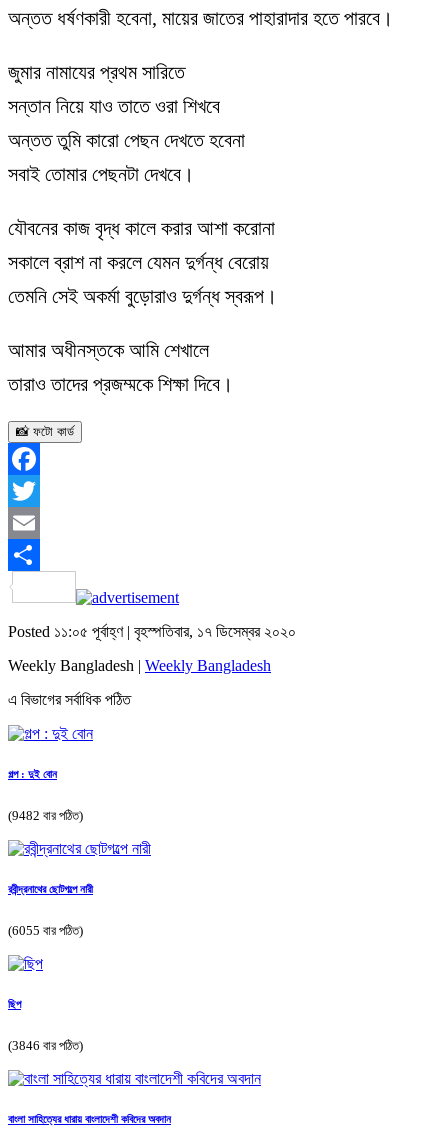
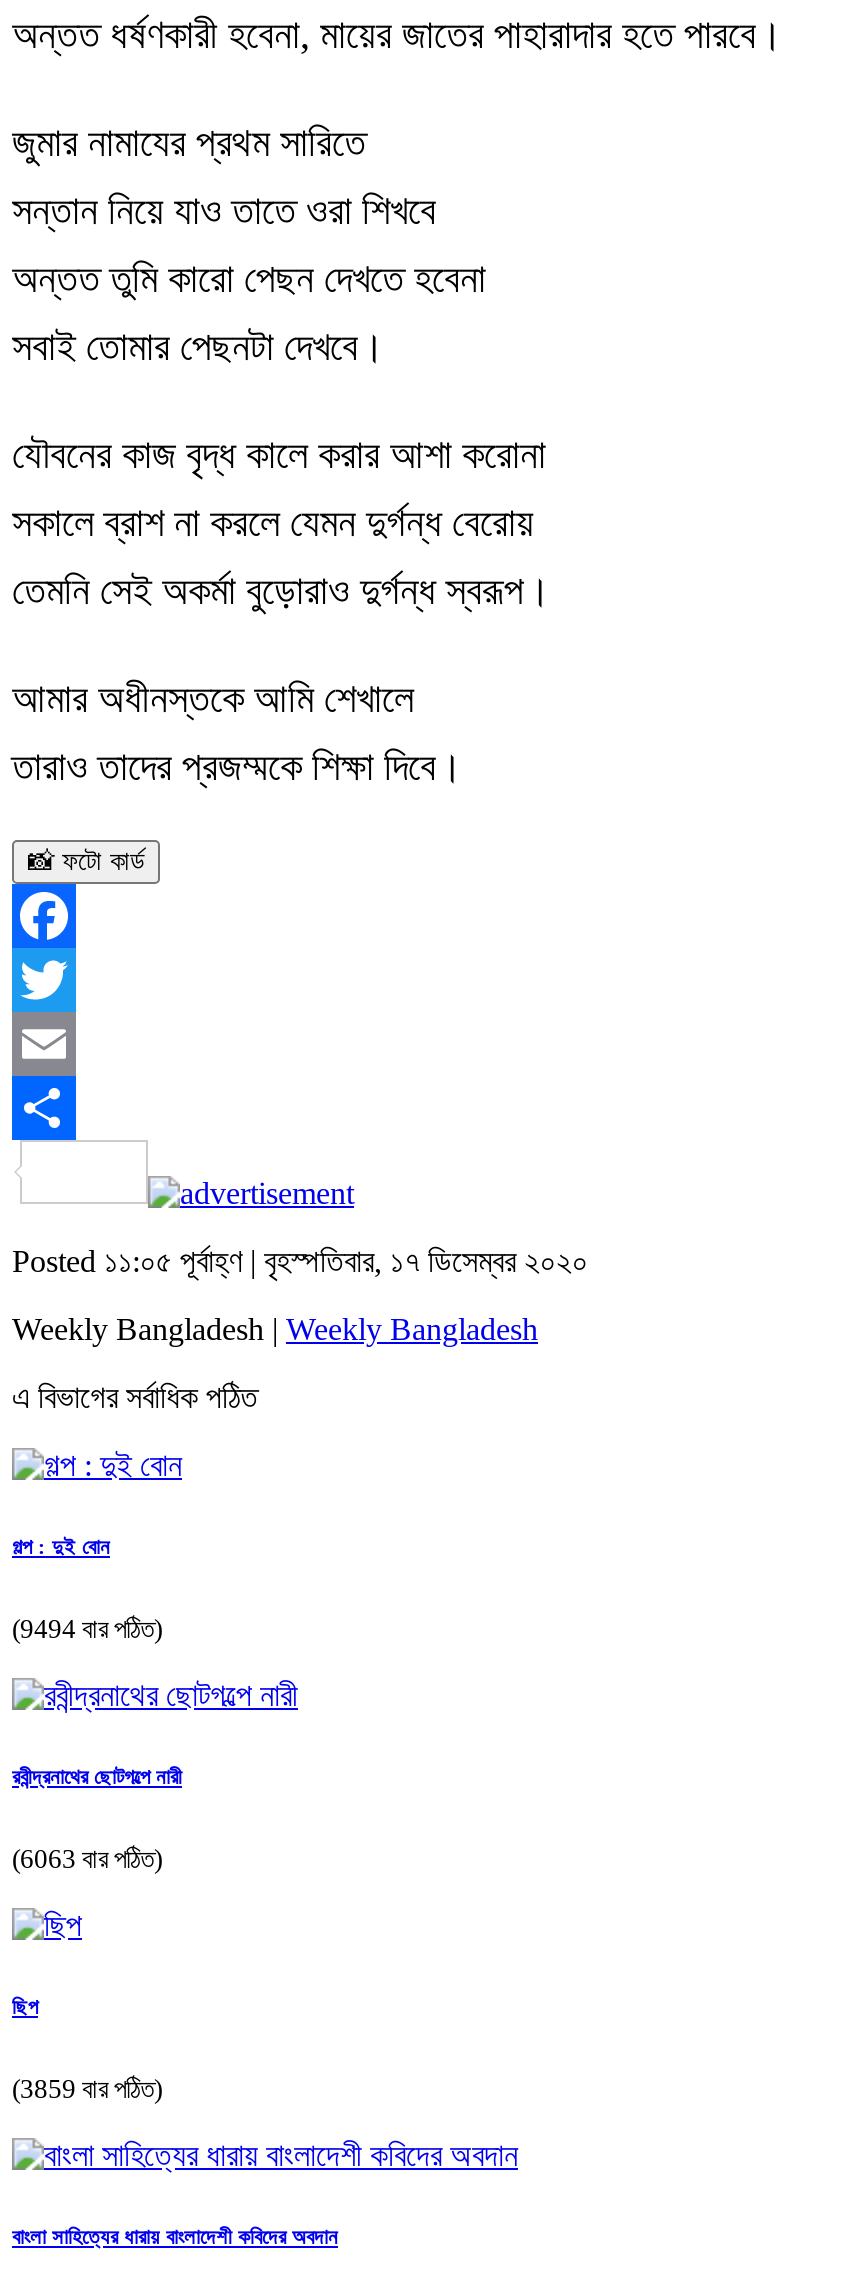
[8,808,83,823] (9482 বার পঠিত) -> [12,1614,162,1644] (9494 বার পঠিত)
[8,923,83,938] (6055 বার পঠিত) -> [12,1843,162,1873] (6063 বার পঠিত)
[8,1038,83,1053] (3846 বার পঠিত) -> [12,2073,162,2103] (3859 বার পঠিত)

